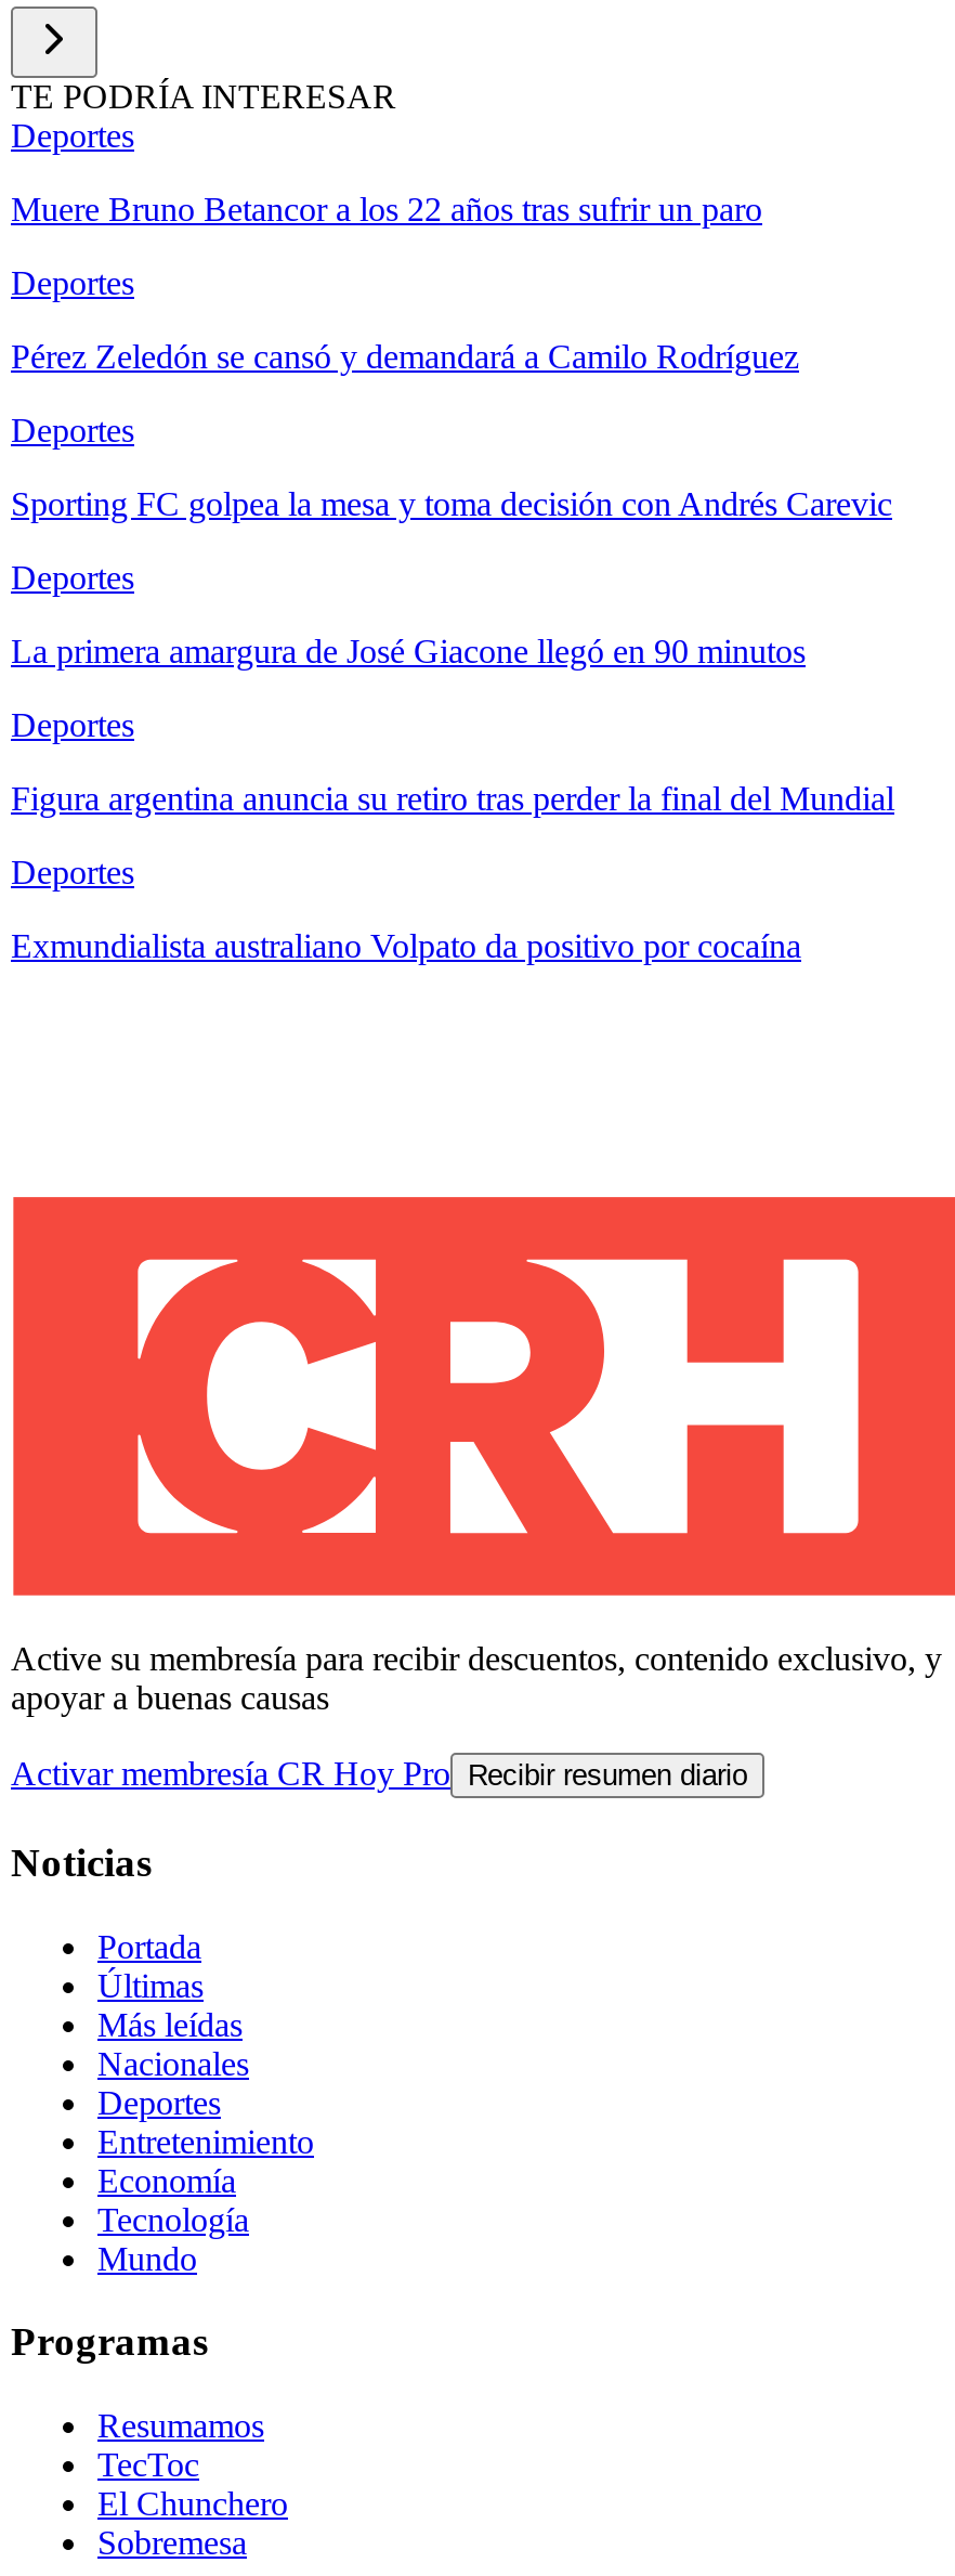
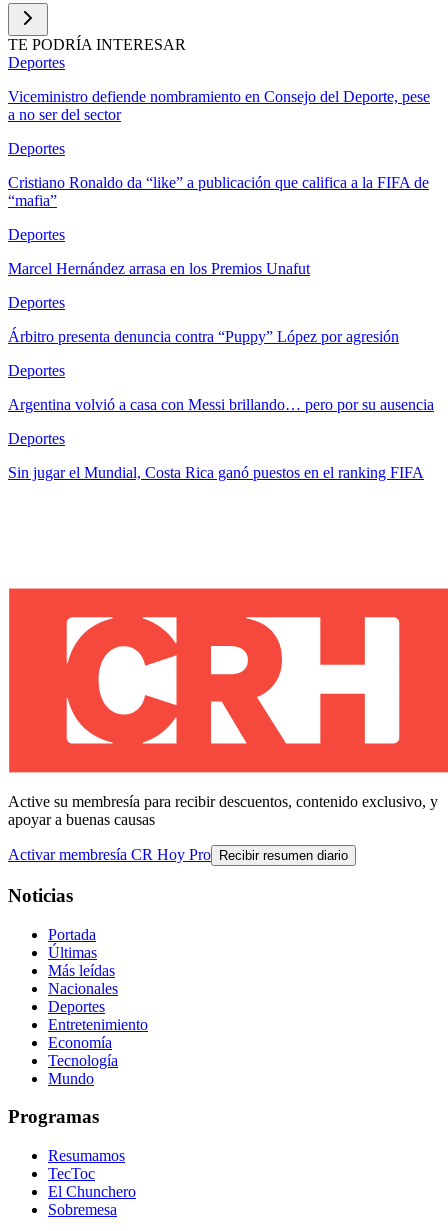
[11,191,762,228] Muere Bruno Betancor a los 22 años tras sufrir un paro -> [8,88,430,123] Viceministro defiende nombramiento en Consejo del Deporte, pese | a no ser del sector
[11,338,799,375] Pérez Zeledón se cansó y demandará a Camilo Rodríguez -> [8,174,429,209] Cristiano Ronaldo da “like” a publicación que califica a la FIFA de | “mafia”
[11,486,892,523] Sporting FC golpea la mesa y toma decisión con Andrés Carevic -> [8,260,310,277] Marcel Hernández arrasa en los Premios Unafut
[11,633,806,670] La primera amargura de José Giacone llegó en 90 minutos -> [8,328,399,345] Árbitro presenta denuncia contra “Puppy” López por agresión
[11,780,894,817] Figura argentina anuncia su retiro tras perder la final del Mundial -> [8,396,434,413] Argentina volvió a casa con Messi brillando… pero por su ausencia
[11,928,801,965] Exmundialista australiano Volpato da positivo por cocaína -> [8,464,424,481] Sin jugar el Mundial, Costa Rica ganó puestos en el ranking FIFA

